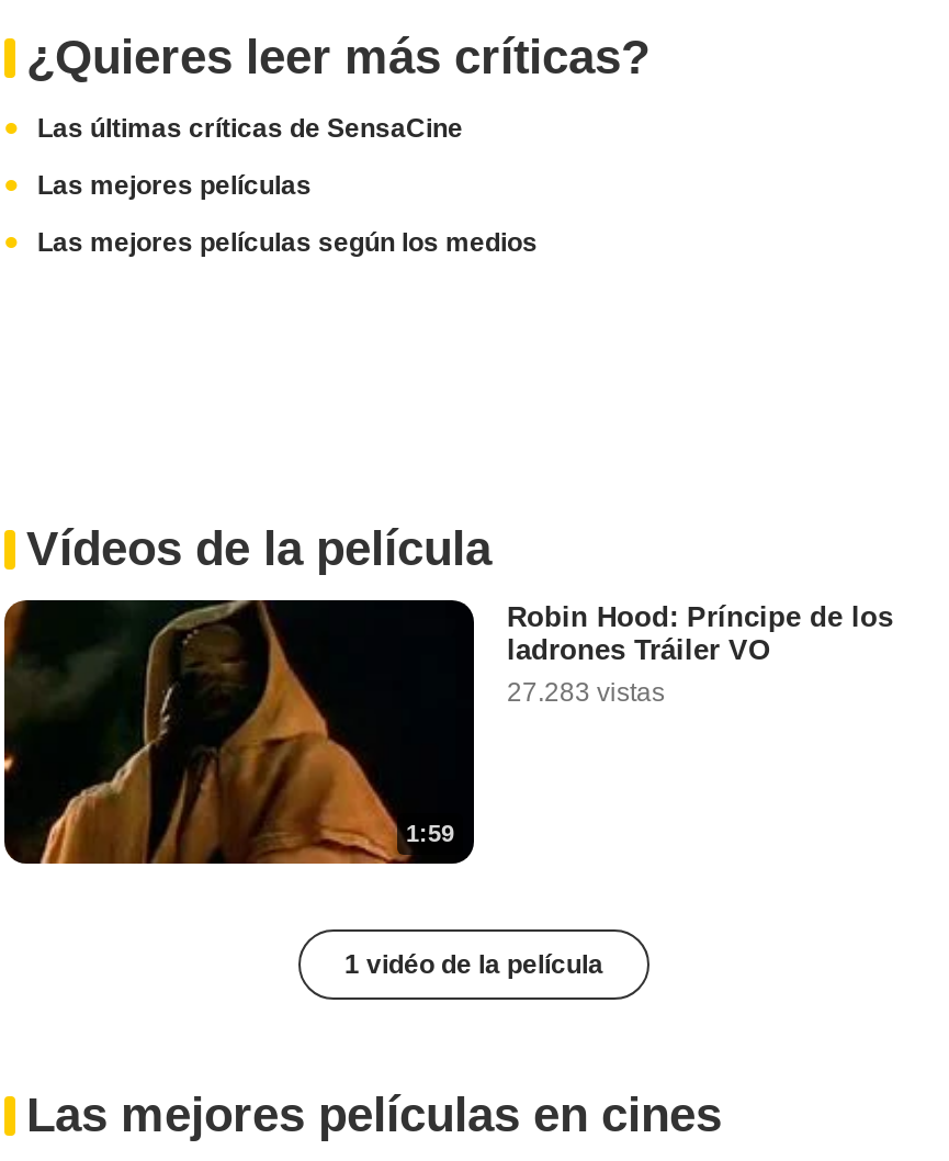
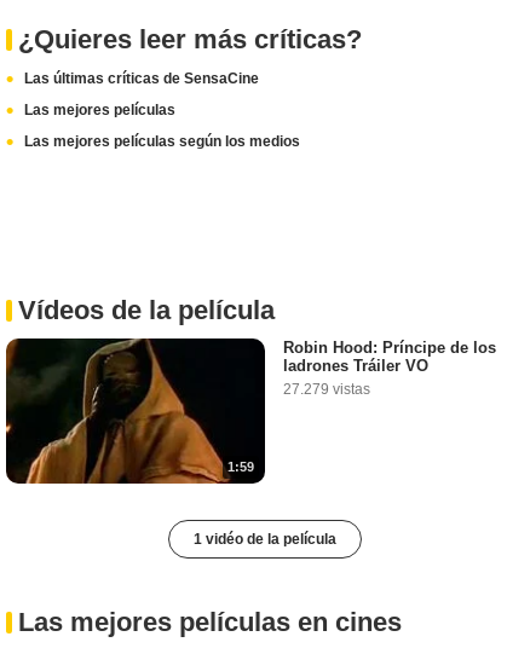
[507,677,665,708] 27.283 vistas -> [283,381,370,398] 27.279 vistas

